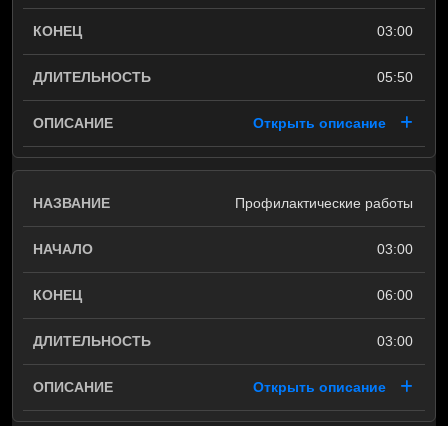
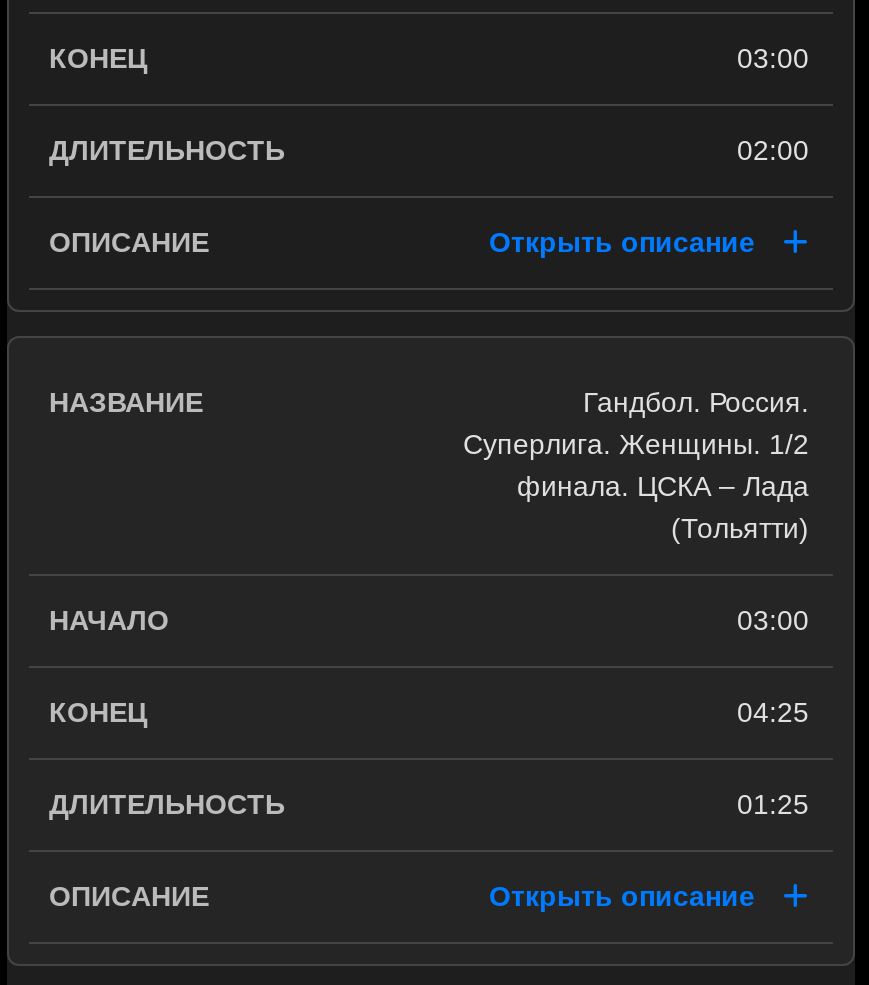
[377,69,413,85] 05:50 -> [737,134,809,166] 02:00
[235,195,413,211] Профилактические работы -> [463,386,809,544] Гандбол. Россия. | Суперлига. Женщины. 1/2 | финала. ЦСКА – Лада | (Тольятти)
[377,287,413,303] 06:00 -> [737,696,809,728] 04:25
[377,333,413,349] 03:00 -> [737,788,809,820] 01:25

